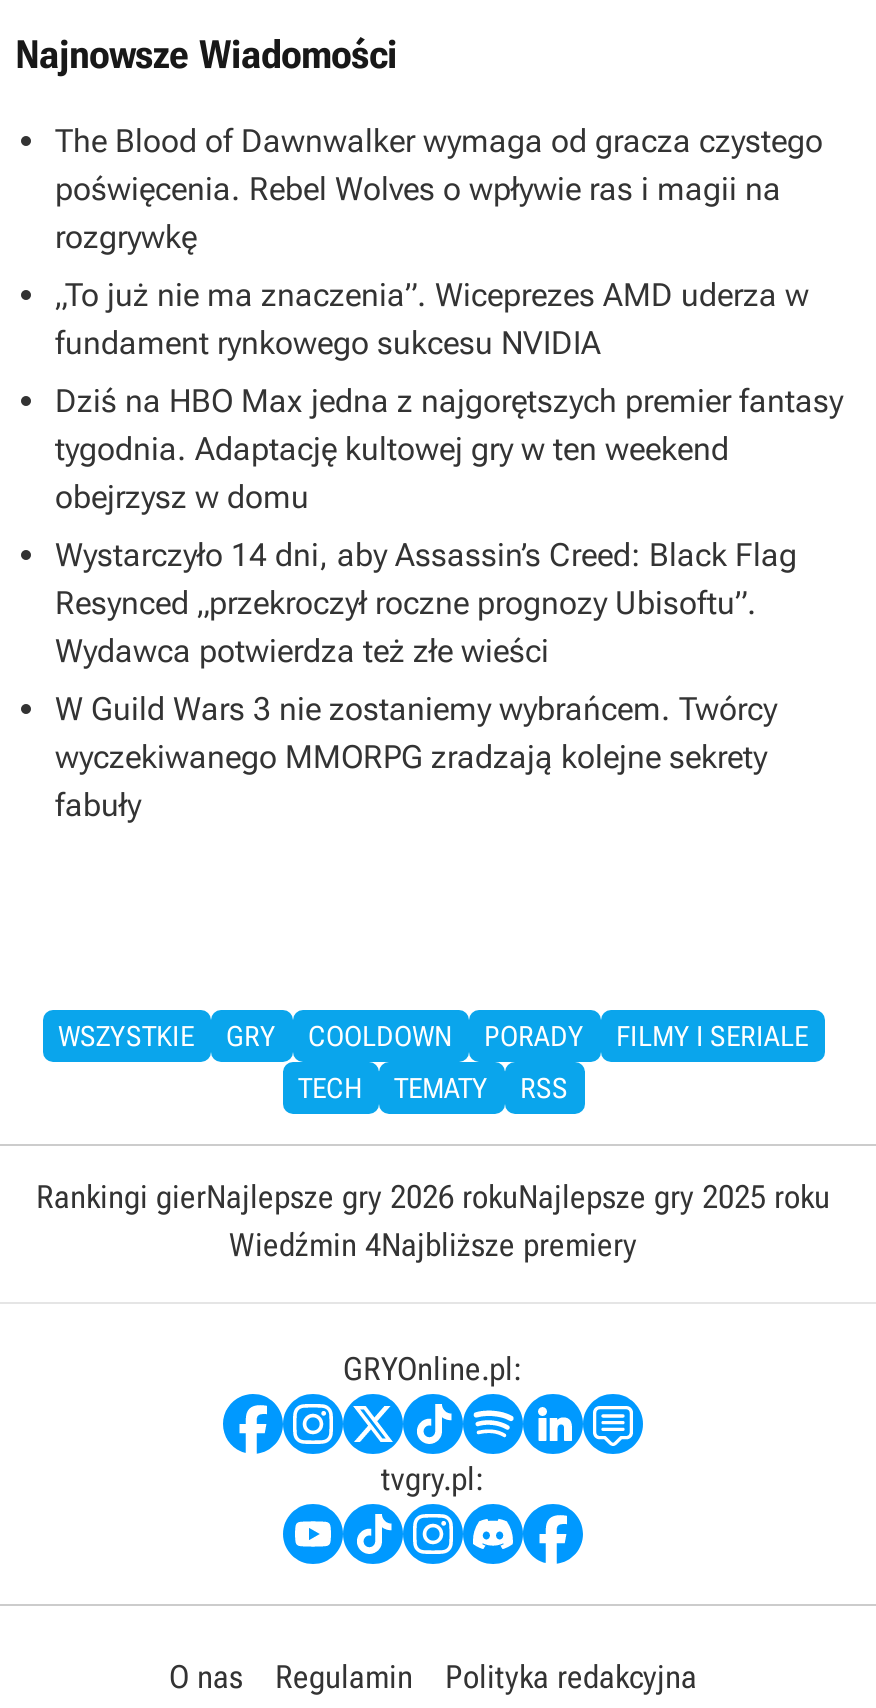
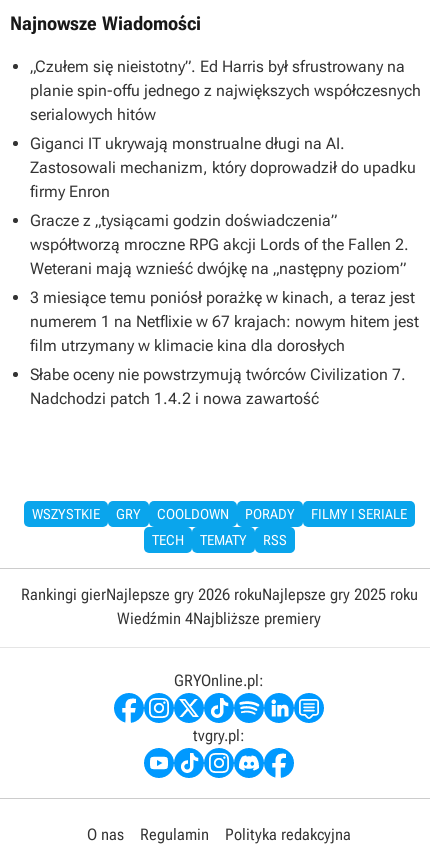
[55,122,823,256] The Blood of Dawnwalker wymaga od gracza czystego | poświęcenia. Rebel Wolves o wpływie ras i magii na | rozgrywkę -> [30,57,421,124] „Czułem się nieistotny”. Ed Harris był sfrustrowany na | planie spin-offu jednego z największych współczesnych | serialowych hitów
[55,276,809,362] „To już nie ma znaczenia”. Wiceprezes AMD uderza w | fundament rynkowego sukcesu NVIDIA -> [30,134,416,201] Giganci IT ukrywają monstrualne długi na AI. | Zastosowali mechanizm, który doprowadził do upadku | firmy Enron
[55,382,843,516] Dziś na HBO Max jedna z najgorętszych premier fantasy | tygodnia. Adaptację kultowej gry w ten weekend | obejrzysz w domu -> [30,211,409,278] Gracze z „tysiącami godzin doświadczenia” | współtworzą mroczne RPG akcji Lords of the Fallen 2. | Weterani mają wznieść dwójkę na „następny poziom”
[55,536,797,670] Wystarczyło 14 dni, aby Assassin’s Creed: Black Flag | Resynced „przekroczył roczne prognozy Ubisoftu”. | Wydawca potwierdza też złe wieści -> [30,288,419,355] 3 miesiące temu poniósł porażkę w kinach, a teraz jest | numerem 1 na Netflixie w 67 krajach: nowym hitem jest | film utrzymany w klimacie kina dla dorosłych
[55,690,777,824] W Guild Wars 3 nie zostaniemy wybrańcem. Twórcy | wyczekiwanego MMORPG zradzają kolejne sekrety | fabuły -> [30,365,406,408] Słabe oceny nie powstrzymują twórców Civilization 7. | Nadchodzi patch 1.4.2 i nowa zawartość

